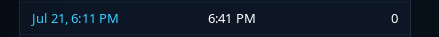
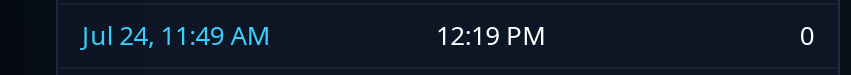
[32,9,119,27] Jul 21, 6:11 PM -> [82,17,271,53] Jul 24, 11:49 AM
[208,9,256,27] 6:41 PM -> [436,17,547,53] 12:19 PM

